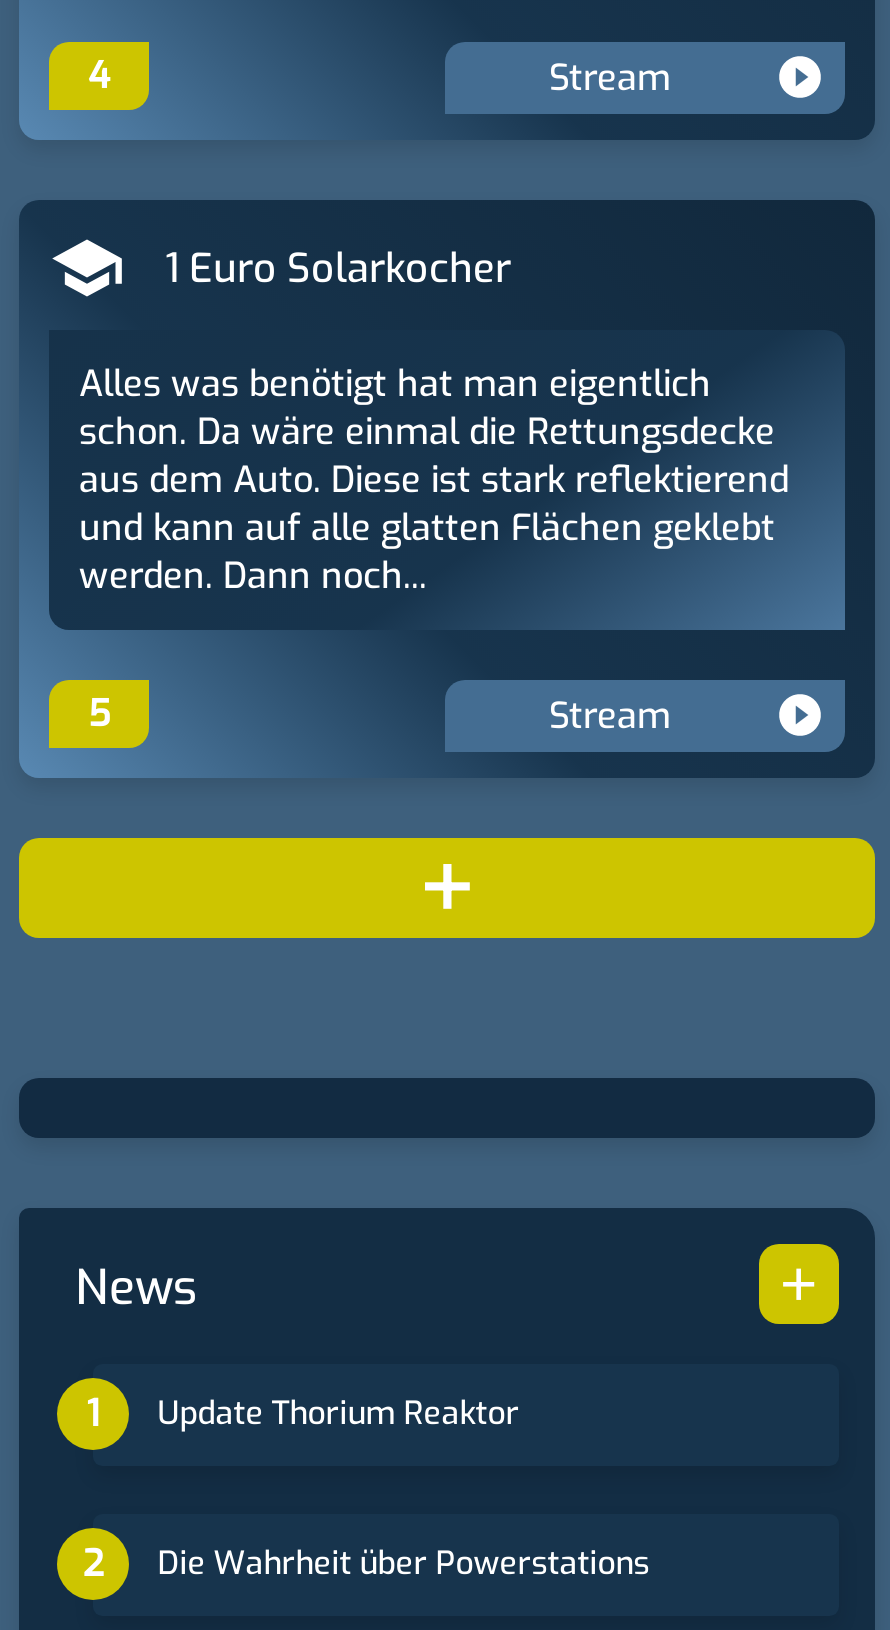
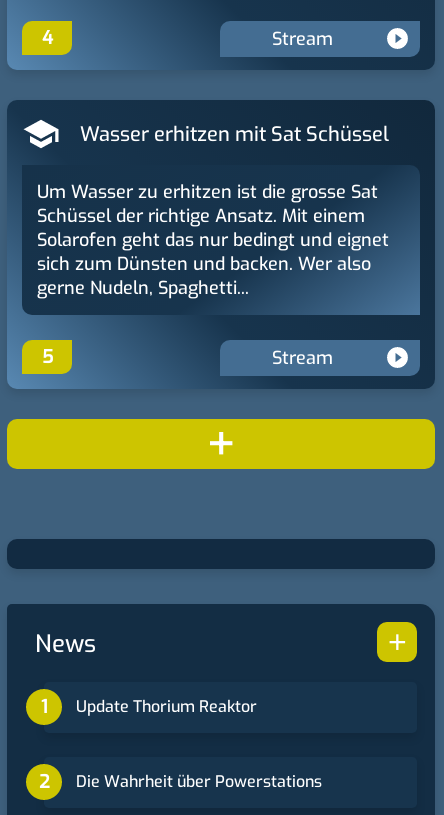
[165,242,511,296] 1 Euro Solarkocher -> [80,121,389,148] Wasser erhitzen mit Sat Schüssel
[79,360,789,600] Alles was benötigt hat man eigentlich | schon. Da wäre einmal die Rettungsdecke | aus dem Auto. Diese ist stark reflektierend | und kann auf alle glatten Flächen geklebt | werden. Dann noch... -> [37,180,389,300] Um Wasser zu erhitzen ist die grosse Sat | Schüssel der richtige Ansatz. Mit einem | Solarofen geht das nur bedingt und eignet | sich zum Dünsten und backen. Wer also | gerne Nudeln, Spaghetti...

